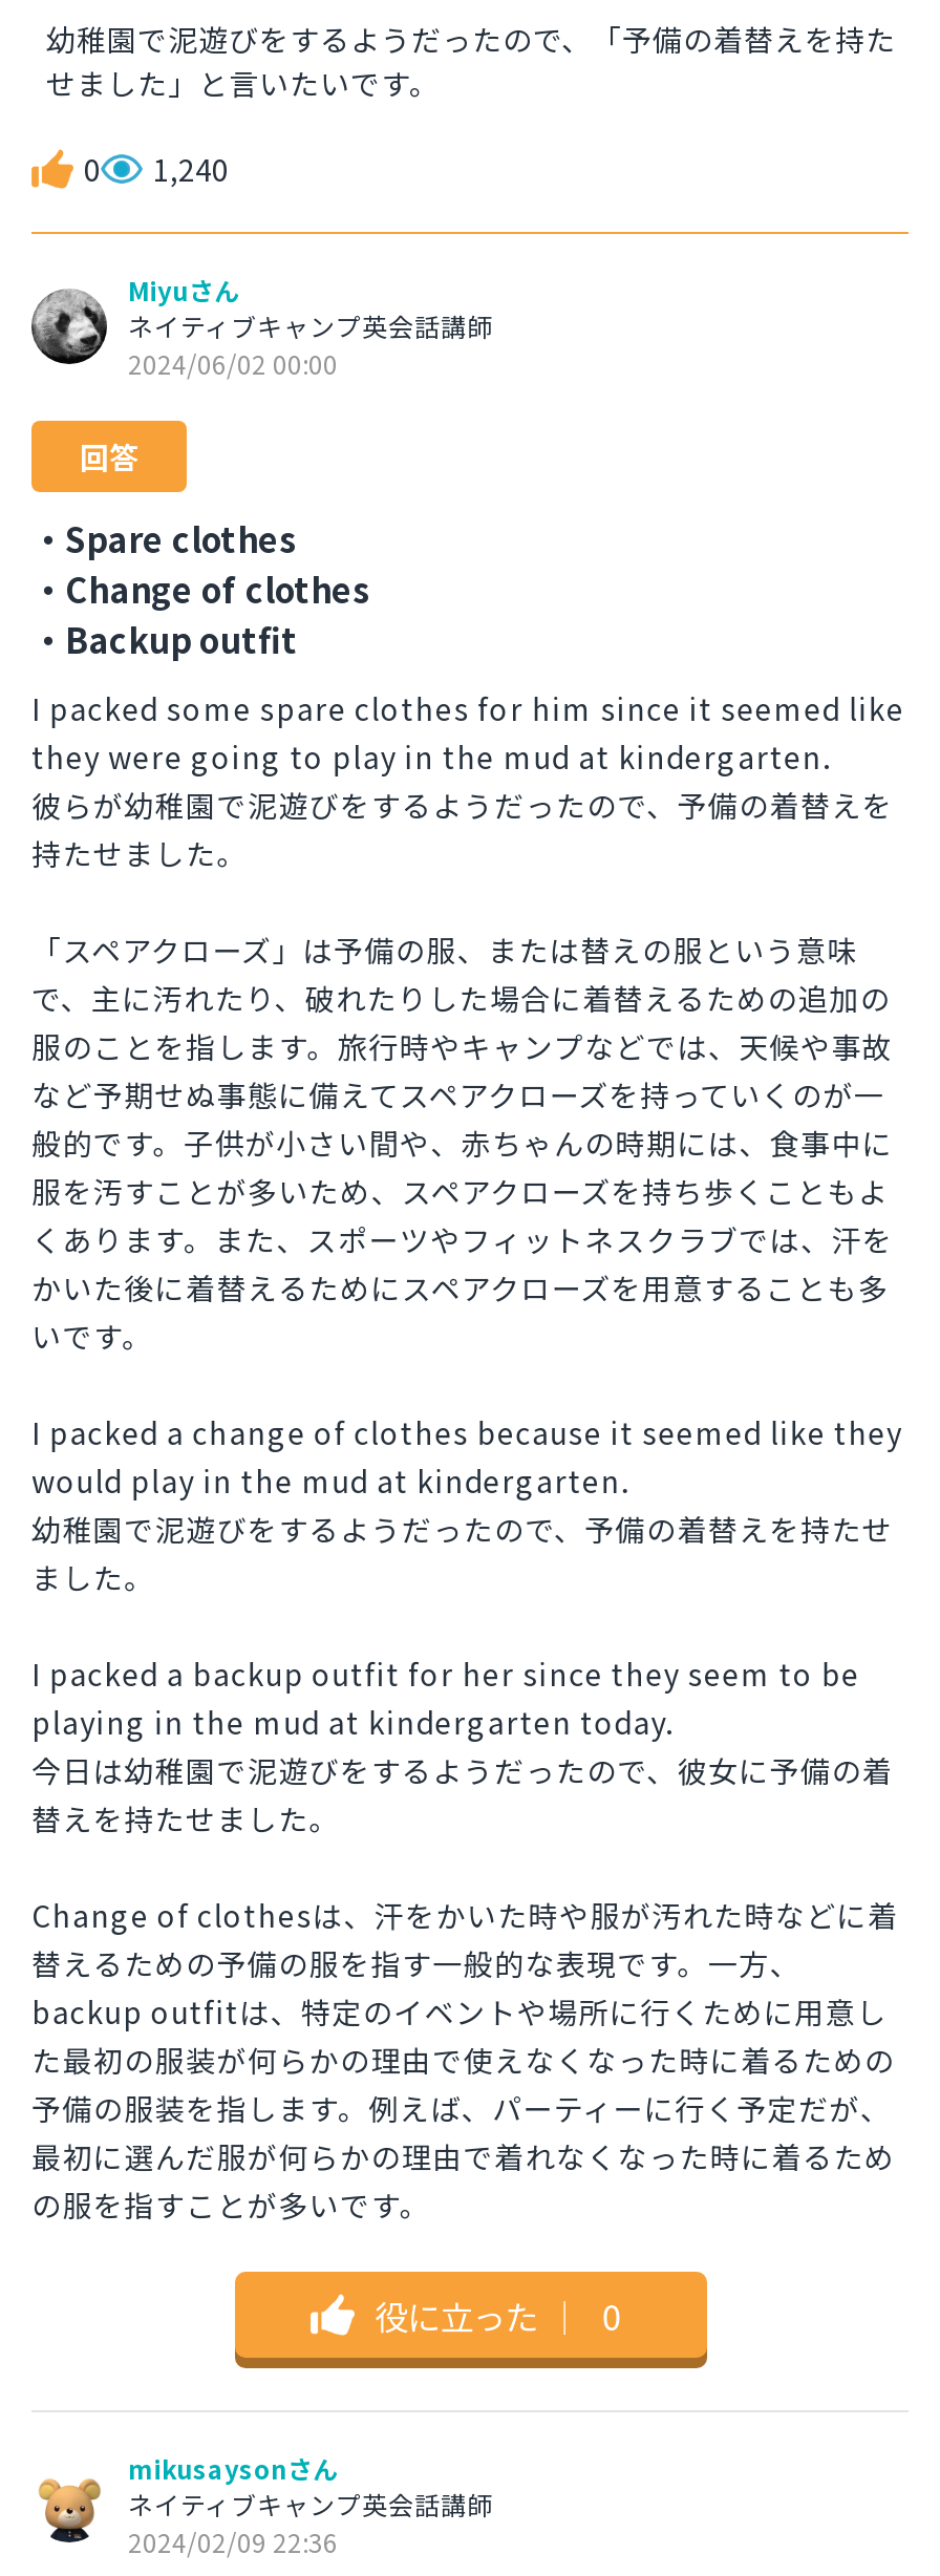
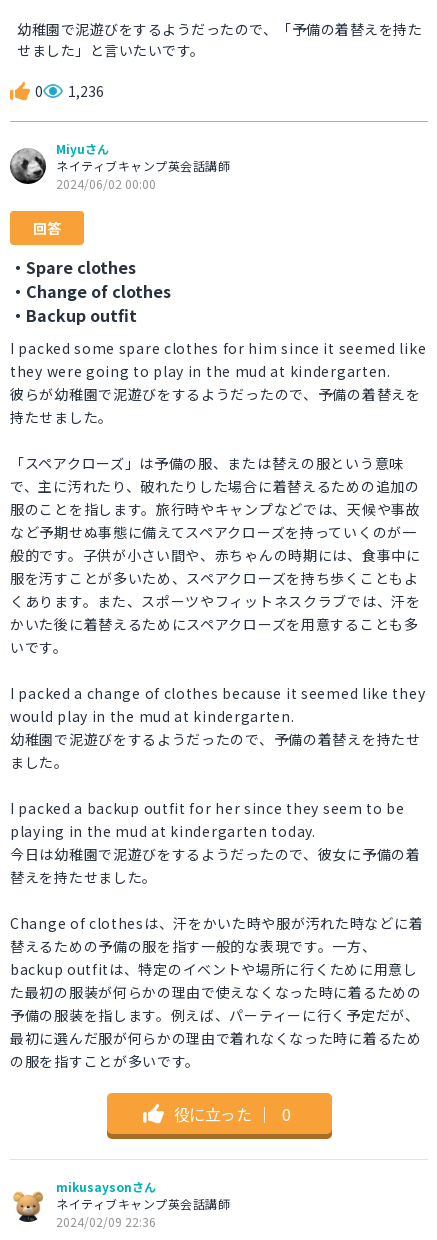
[84,149,229,191] 0 1,240 -> [35,81,104,101] 0 1,236

